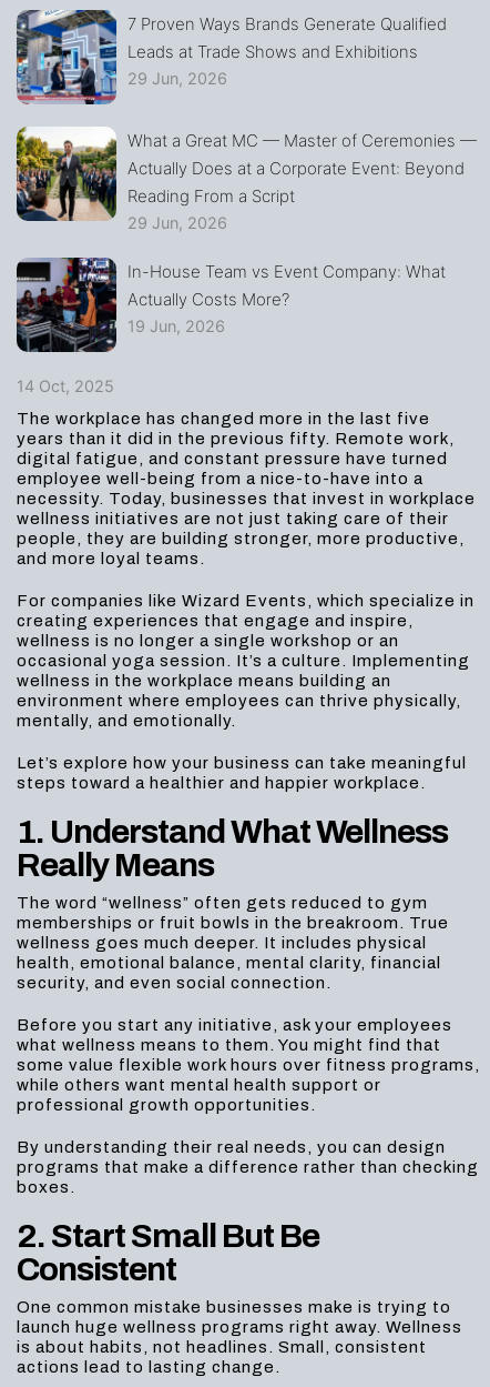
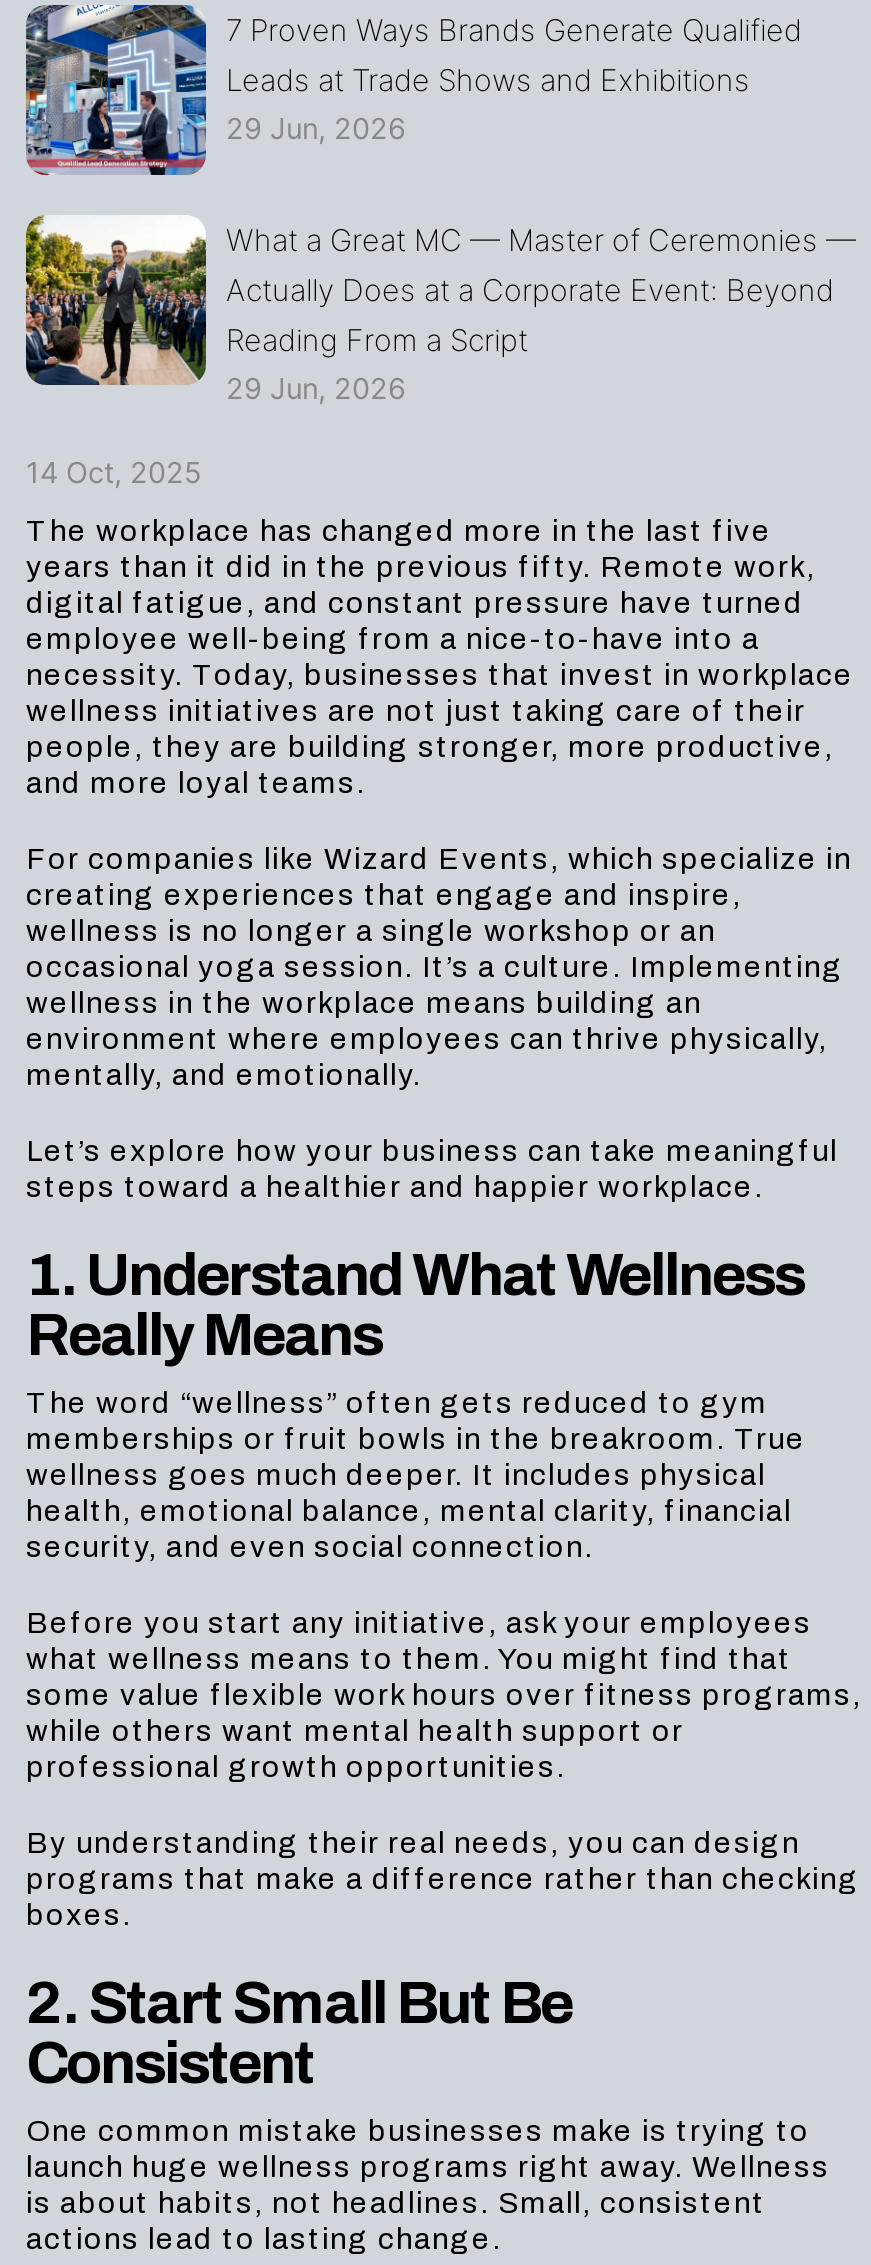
[16,257,446,353] [image] | In-House Team vs Event Company: What | Actually Costs More? | 19 Jun, 2026 -> none

